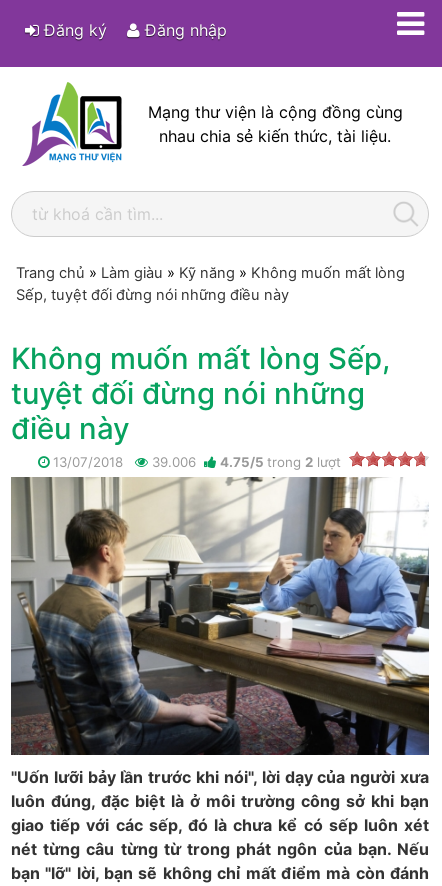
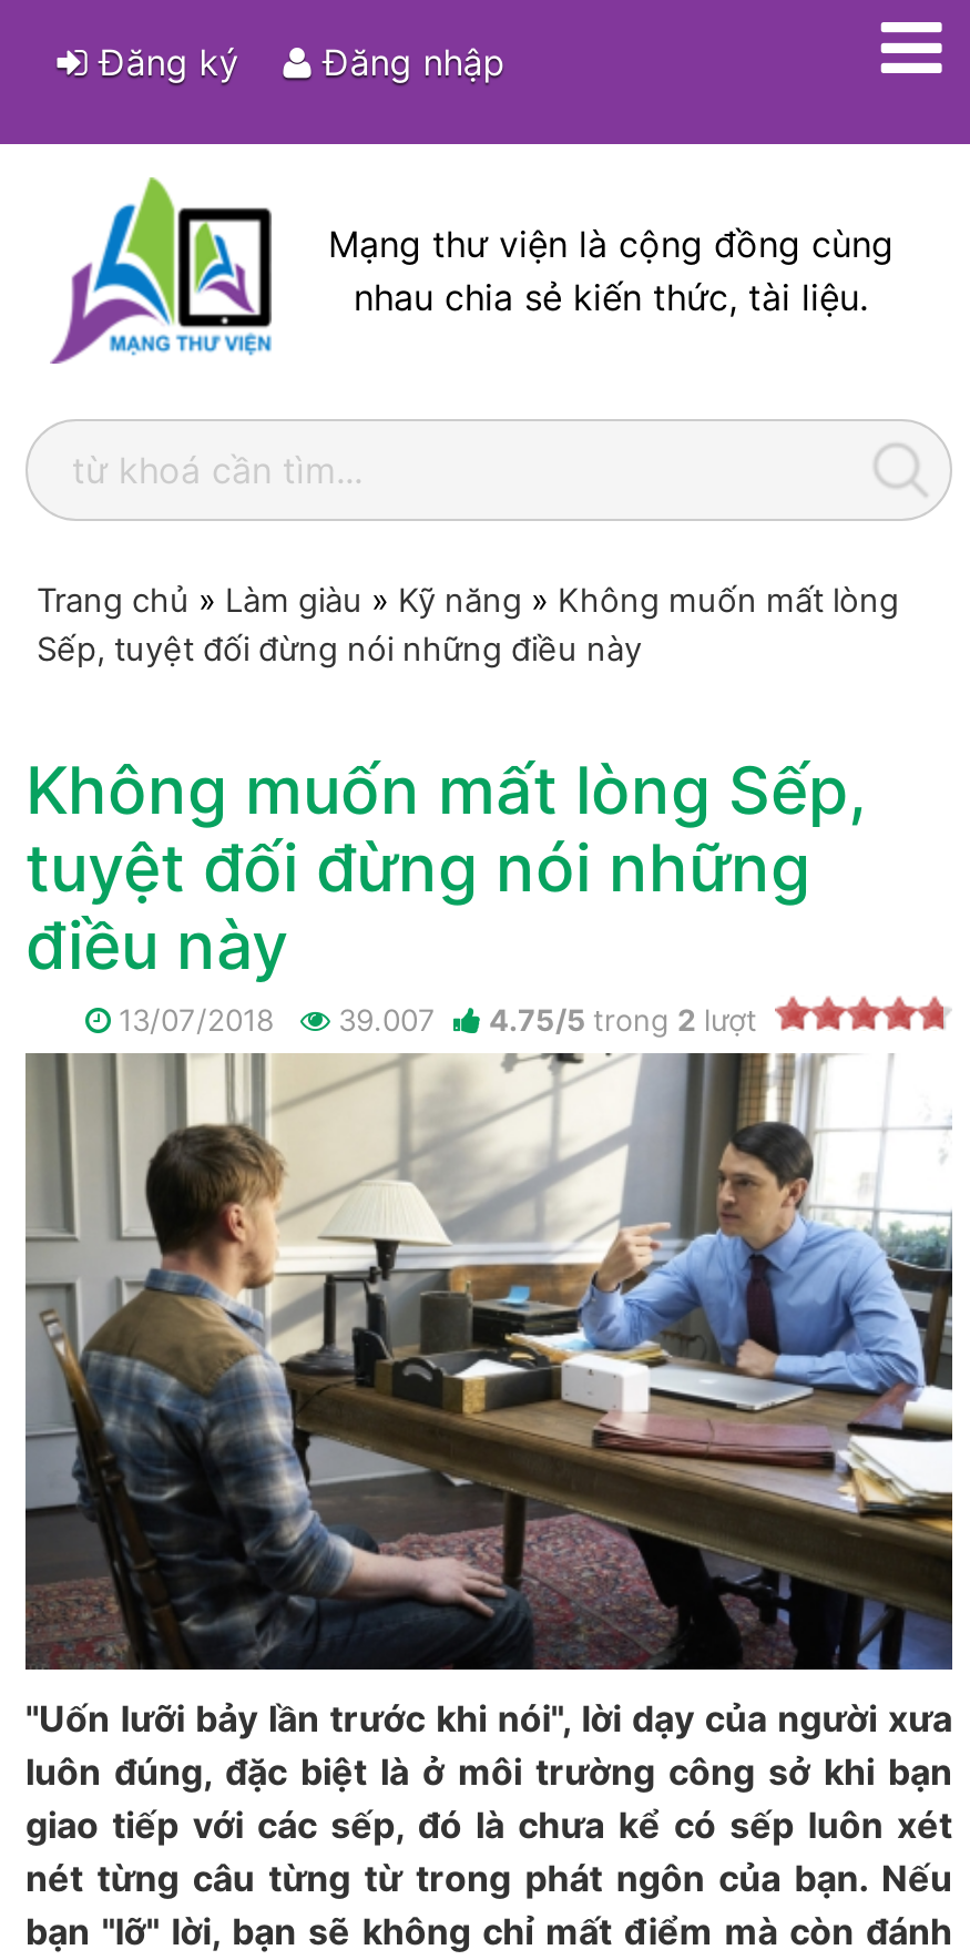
[49,454,341,470] 13/07/2018 39.006 4.75/5 trong 2 lượt -> [110,1002,757,1038] 13/07/2018 39.007 4.75/5 trong 2 lượt

